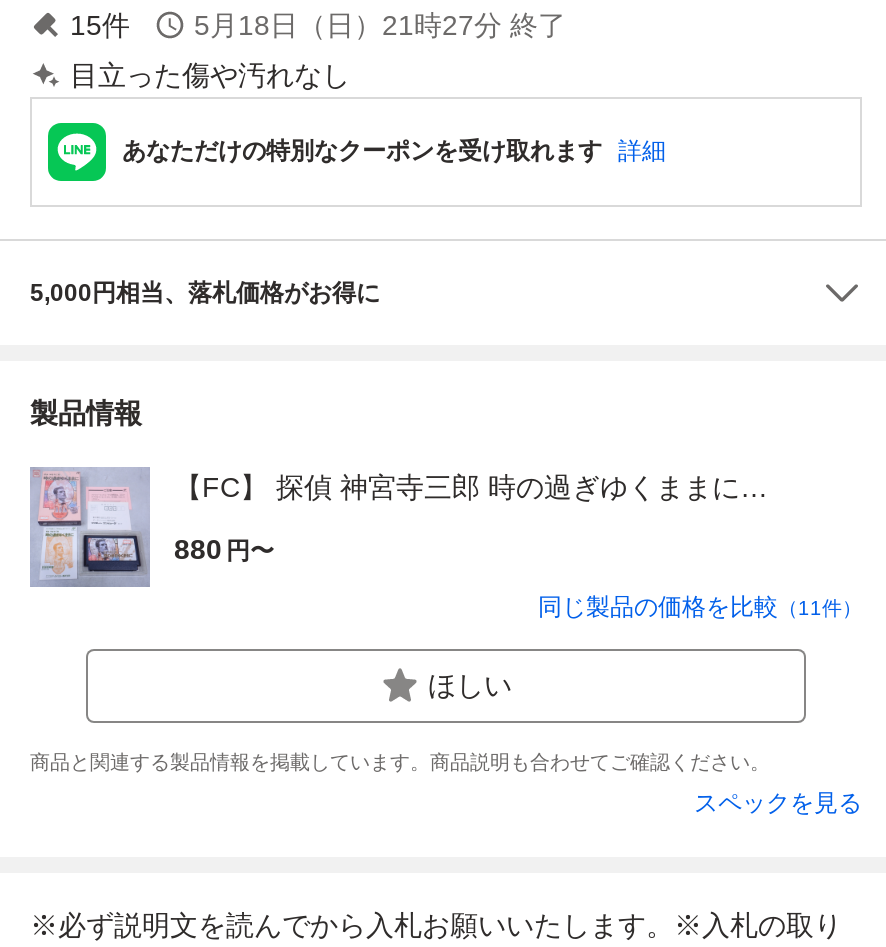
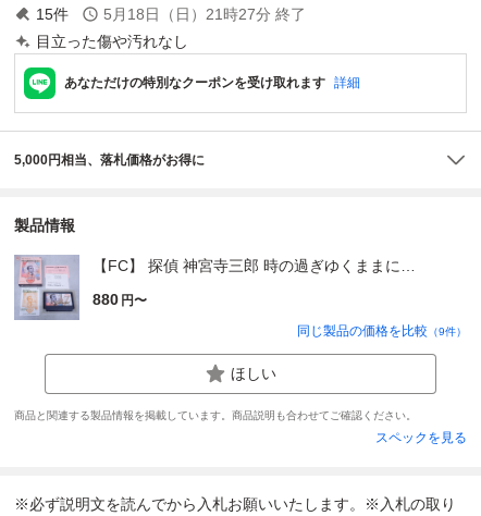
[538,593,862,621] 同じ製品の価格を比較（11件） -> [297,323,467,338] 同じ製品の価格を比較（9件）

